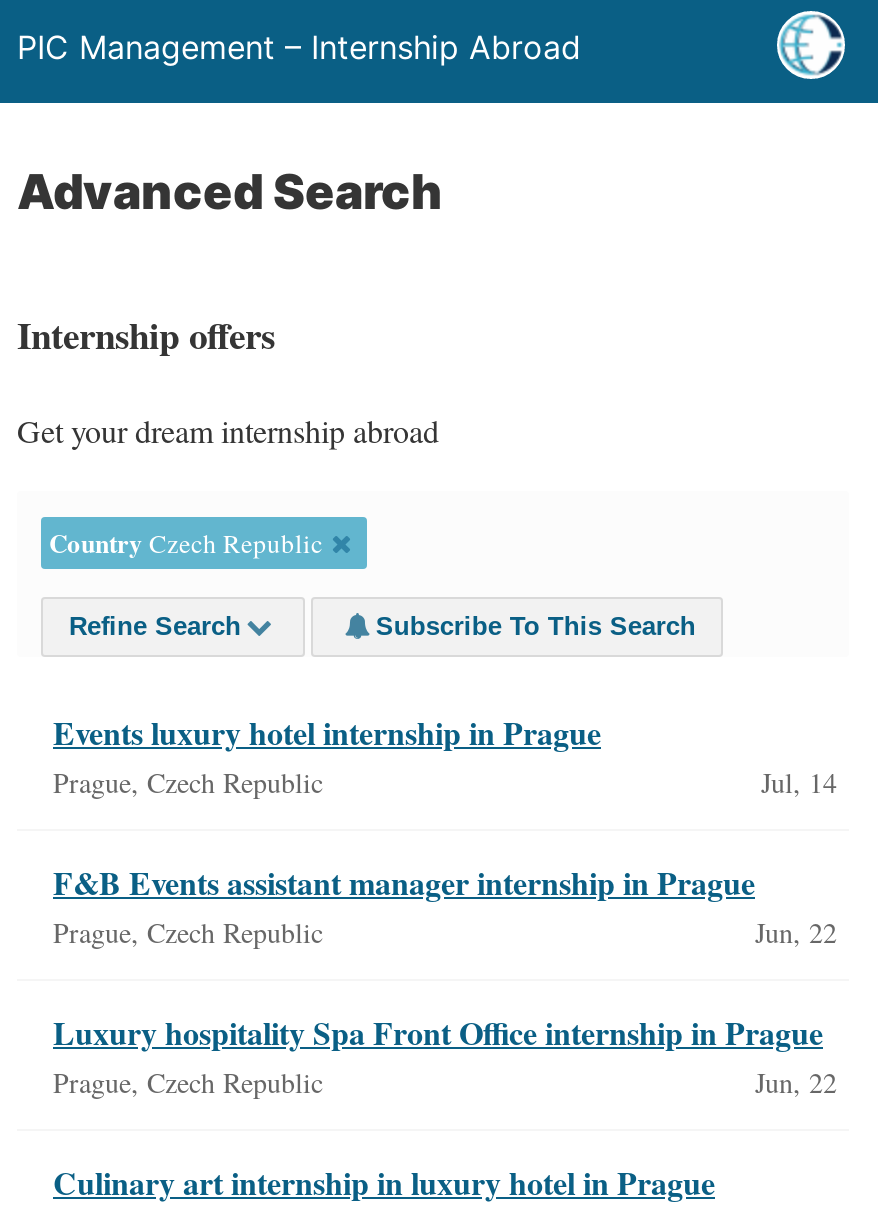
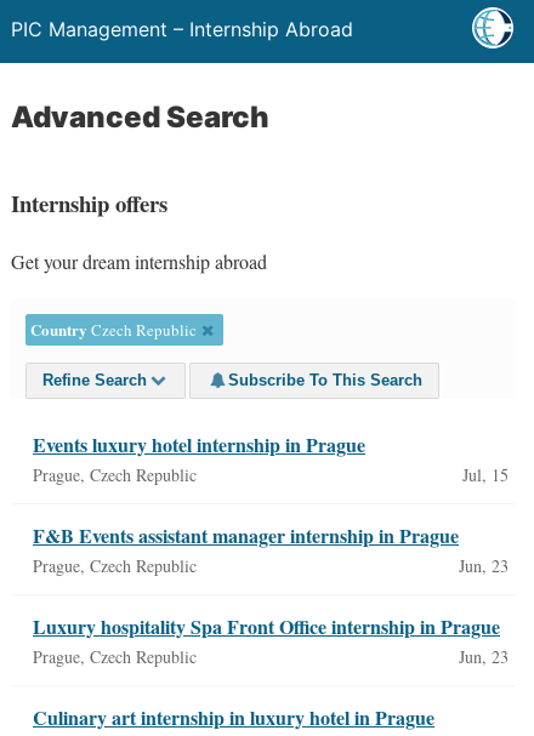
[761,764,837,802] Jul, 14 -> [462,464,509,487] Jul, 15
[755,914,837,952] Jun, 22 -> [459,555,509,578] Jun, 23
[755,1064,837,1102] Jun, 22 -> [459,646,509,669] Jun, 23

